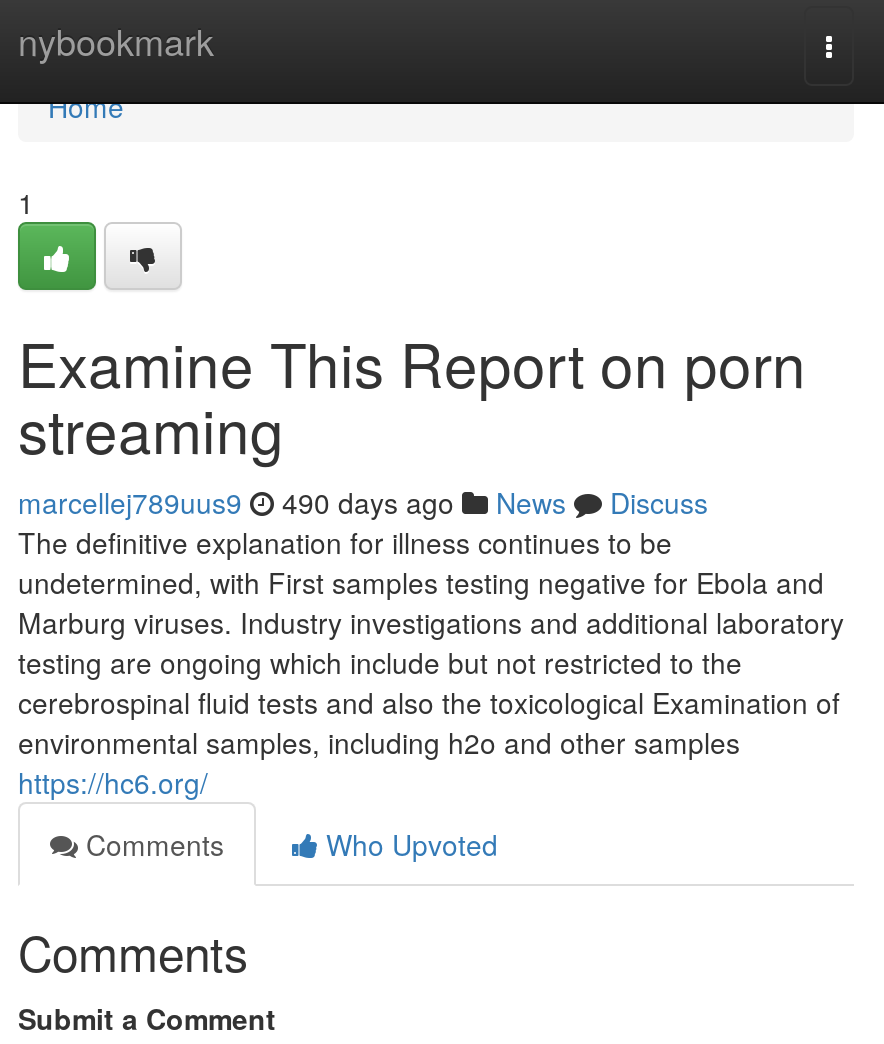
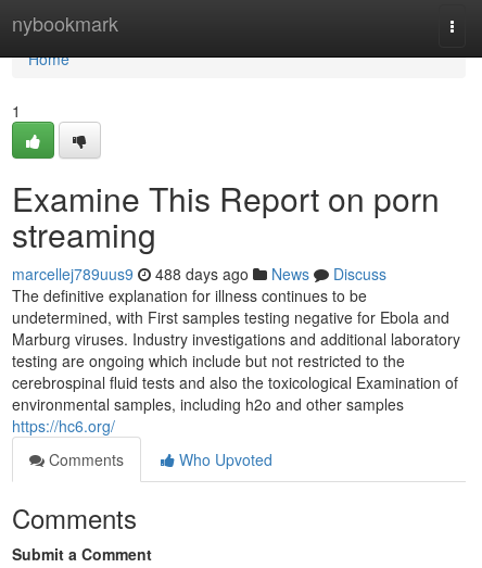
[18,482,708,522] marcellej789uus9 490 days ago News Discuss -> [12,263,386,285] marcellej789uus9 488 days ago News Discuss

